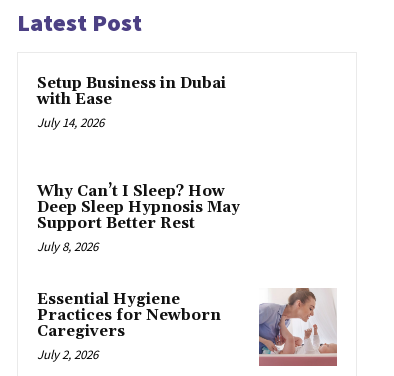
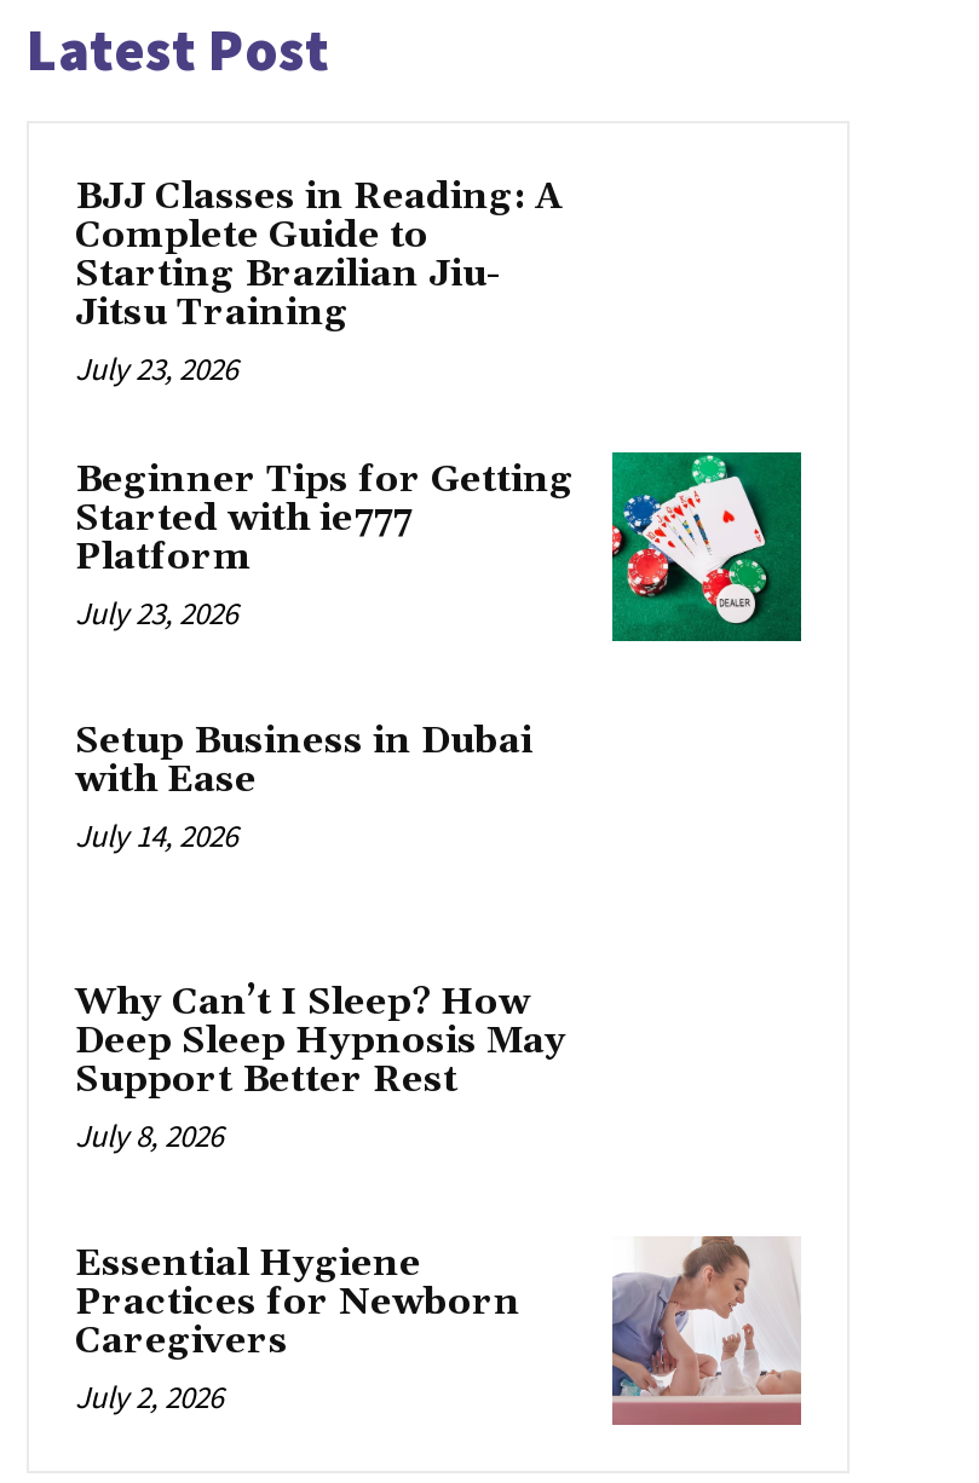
none -> [75,175,804,644] [image] | BJJ Classes in Reading: A | Complete Guide to | Starting Brazilian Jiu- | Jitsu Training | July 23, 2026 | Beginner Tips for Getting | Started with ie777 | Platform | July 23, 2026

